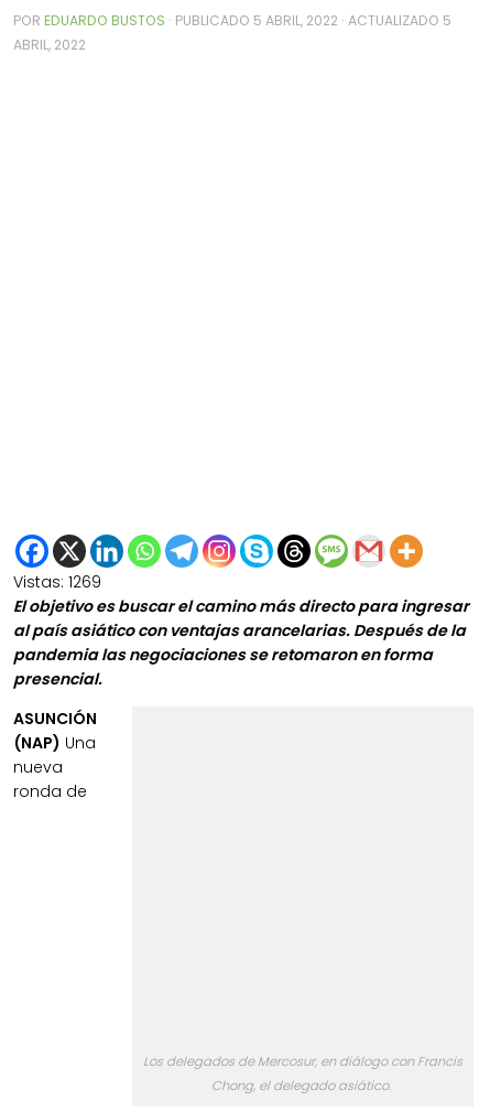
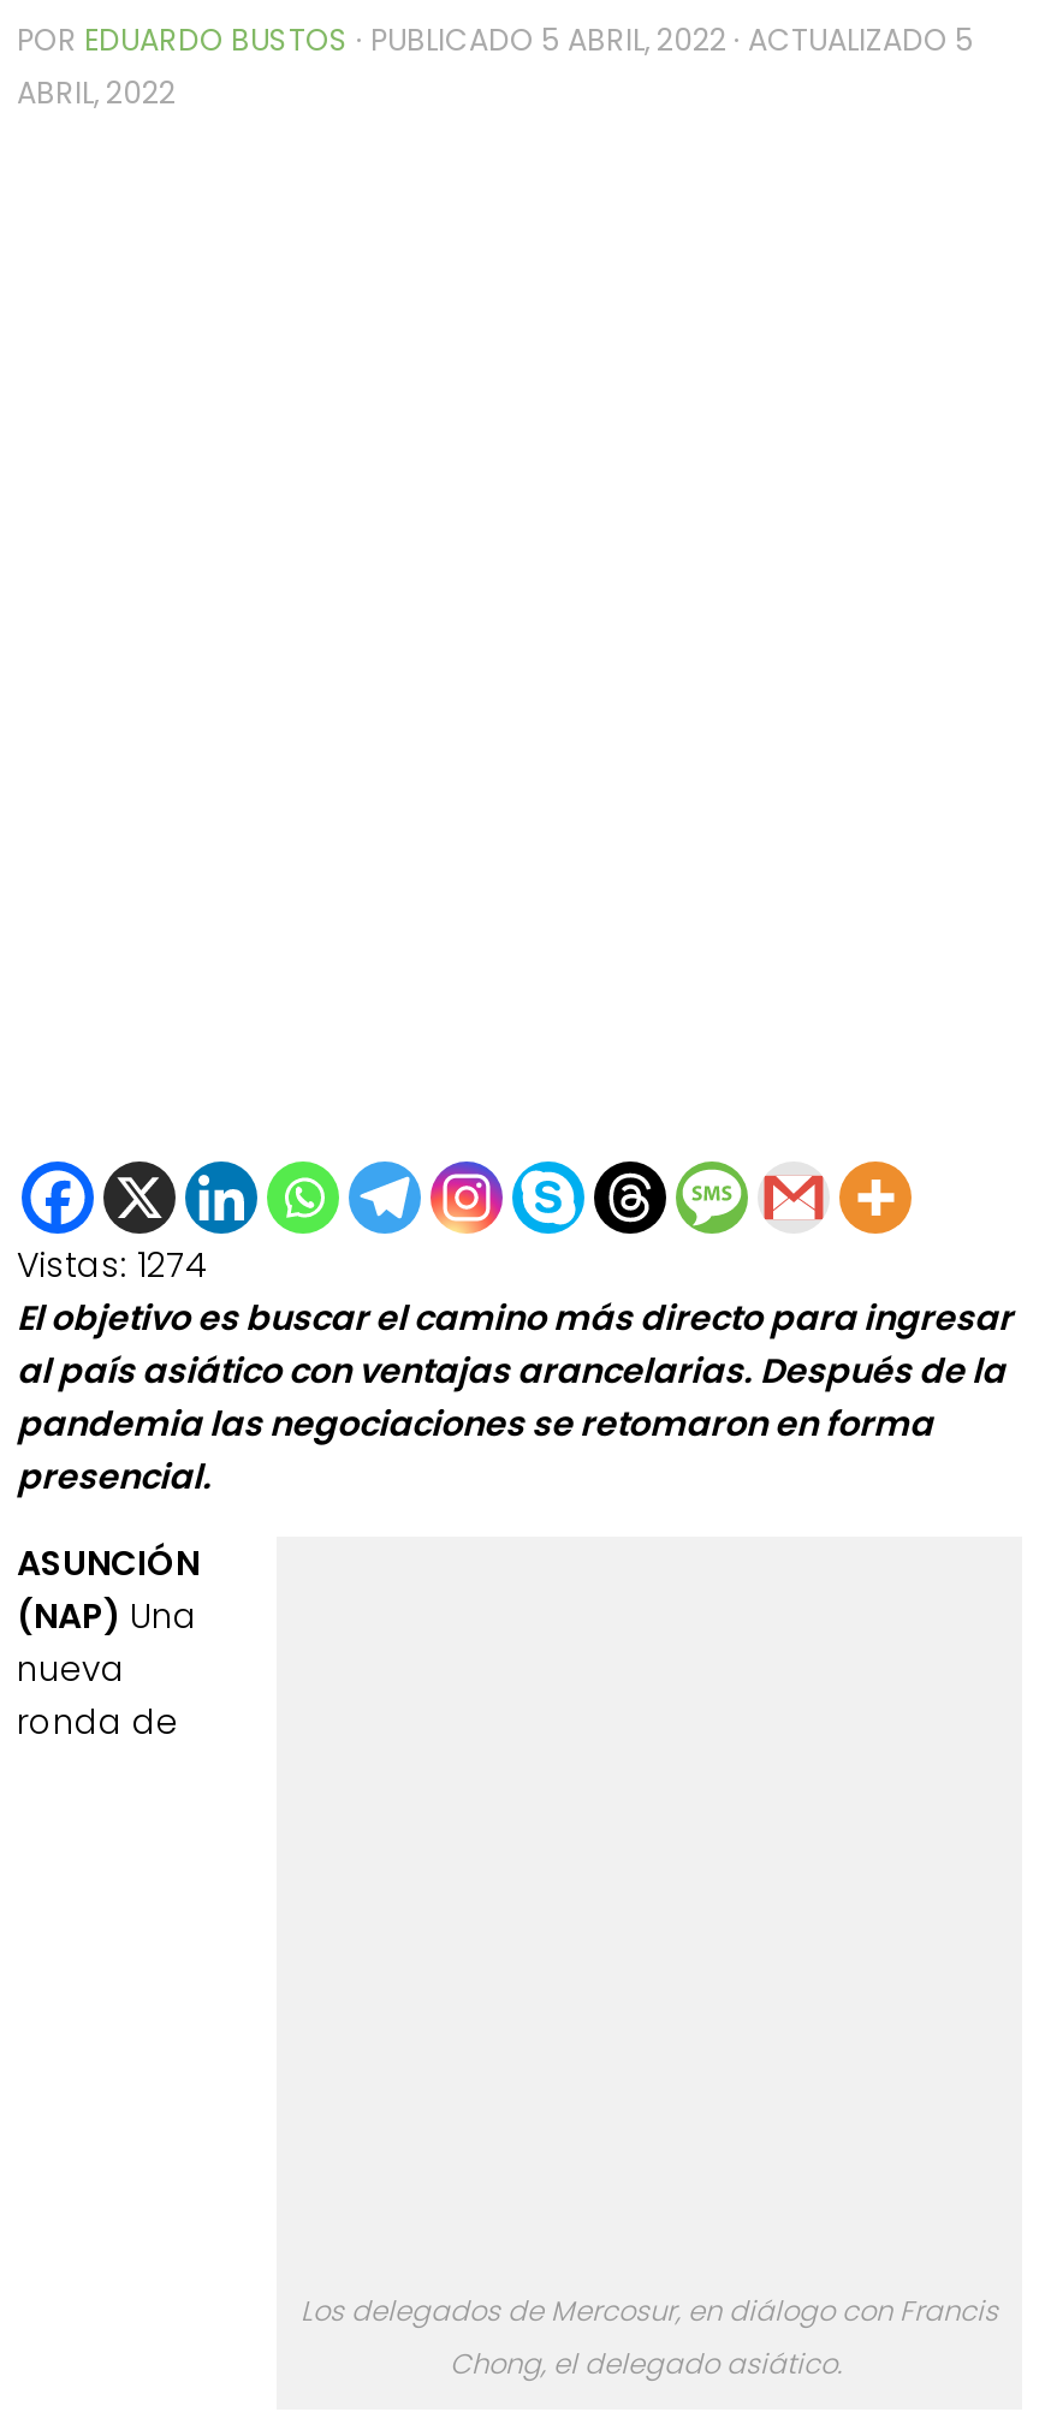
[13,571,101,593] Vistas: 1269 -> [17,1241,207,1289] Vistas: 1274

